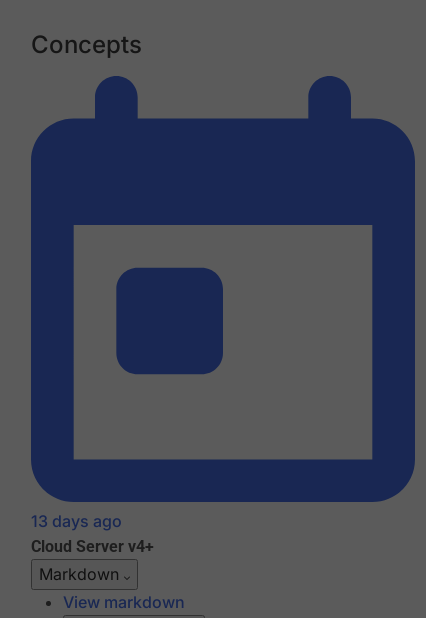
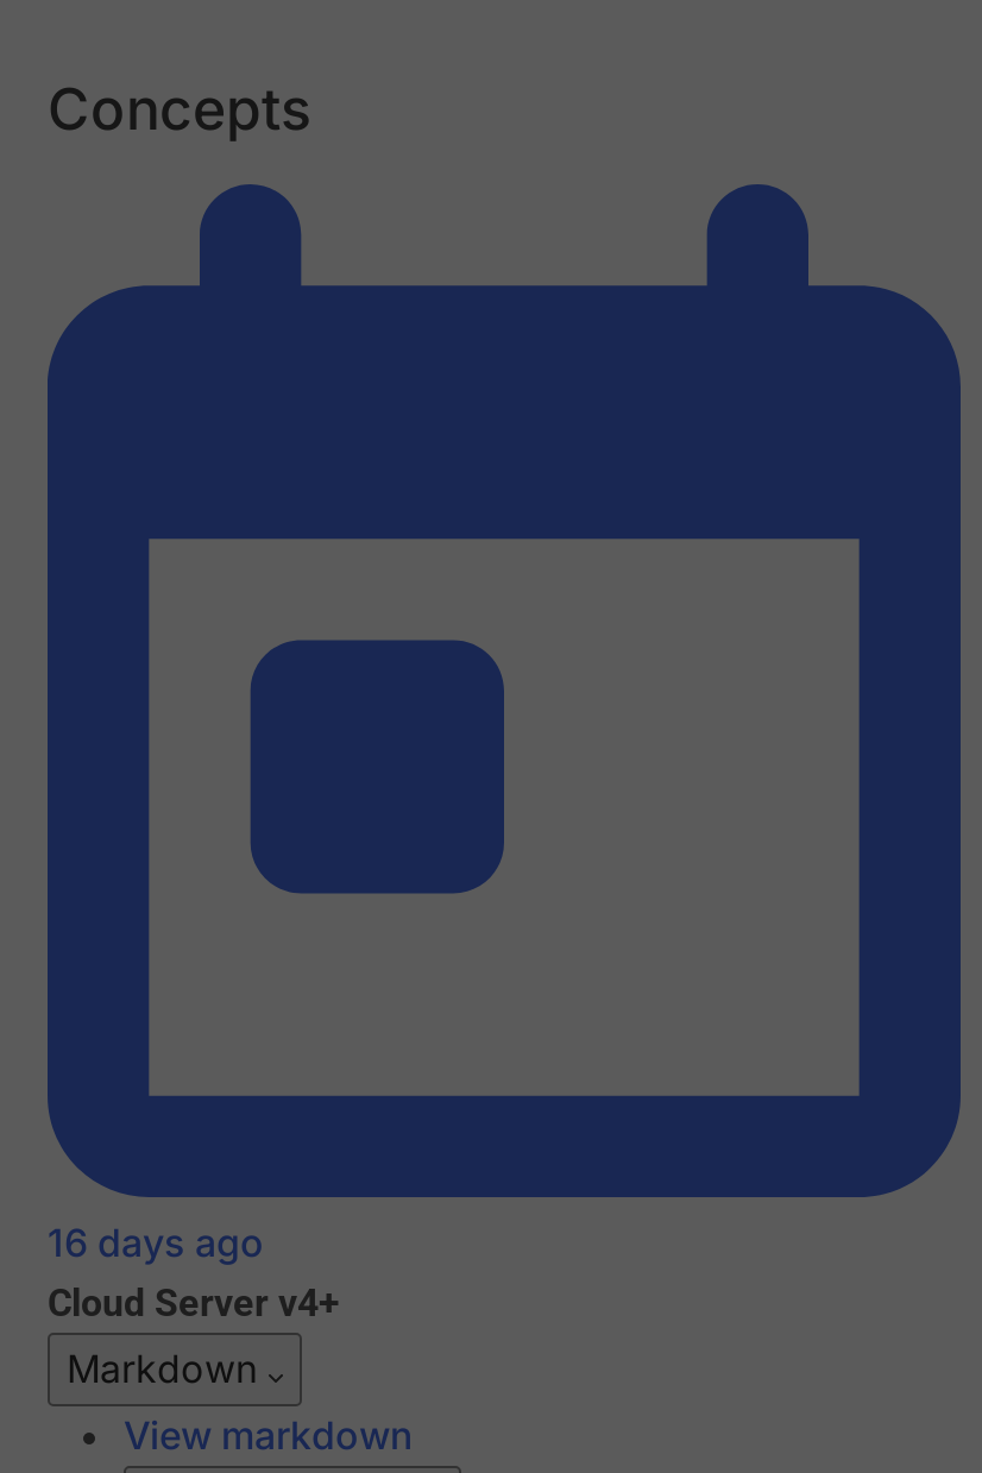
[31,511,122,531] 13 days ago -> [48,1220,264,1267] 16 days ago

